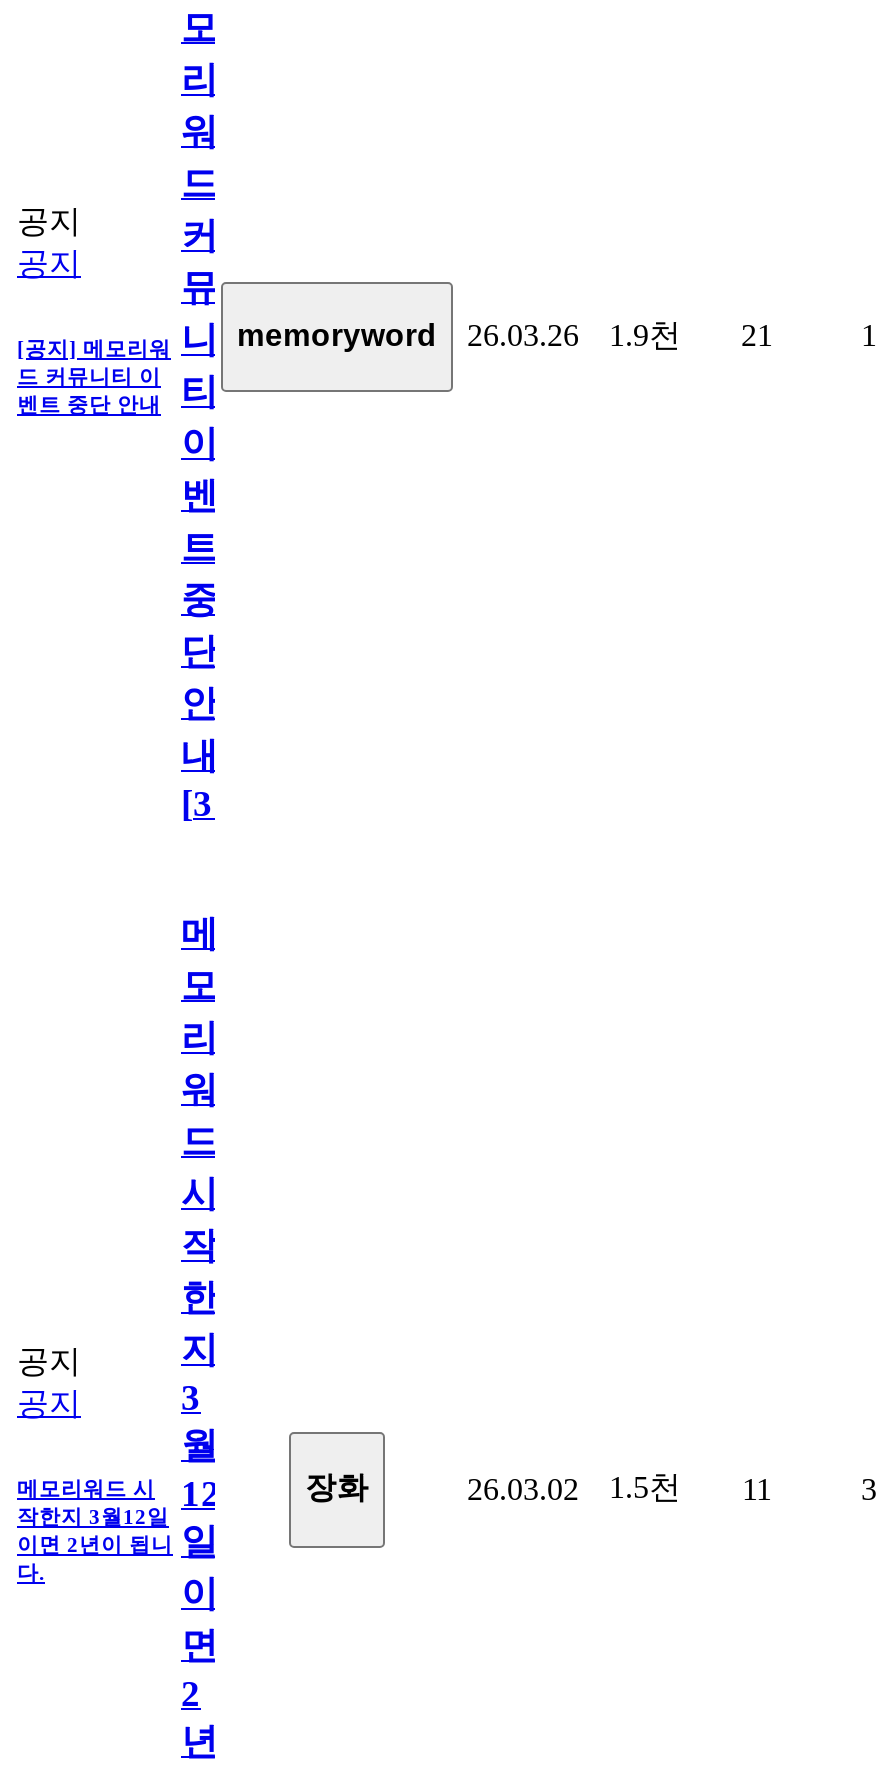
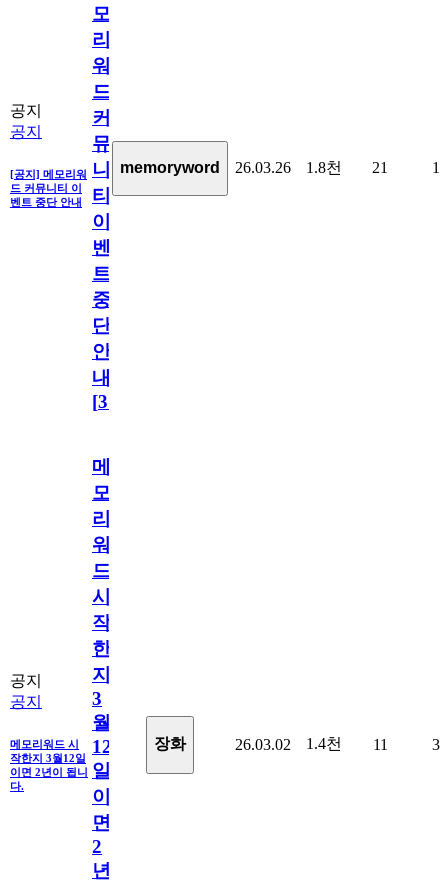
[609,317,681,351] 1.9천 -> [306,159,342,176] 1.8천
[467,1469,772,1505] 26.03.02 1.5천 11 -> [235,735,387,753] 26.03.02 1.4천 11

